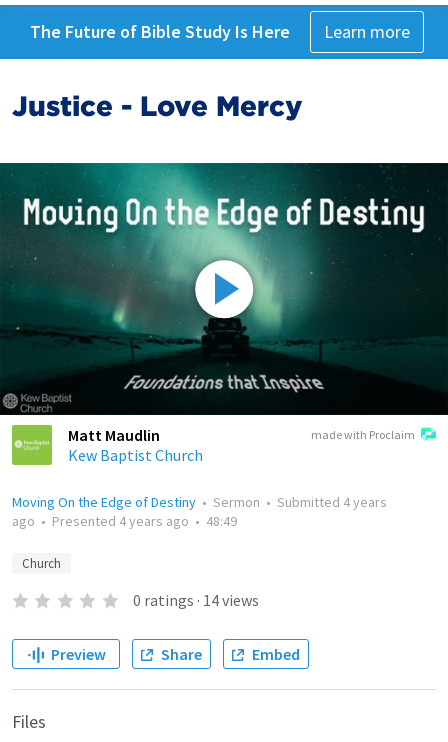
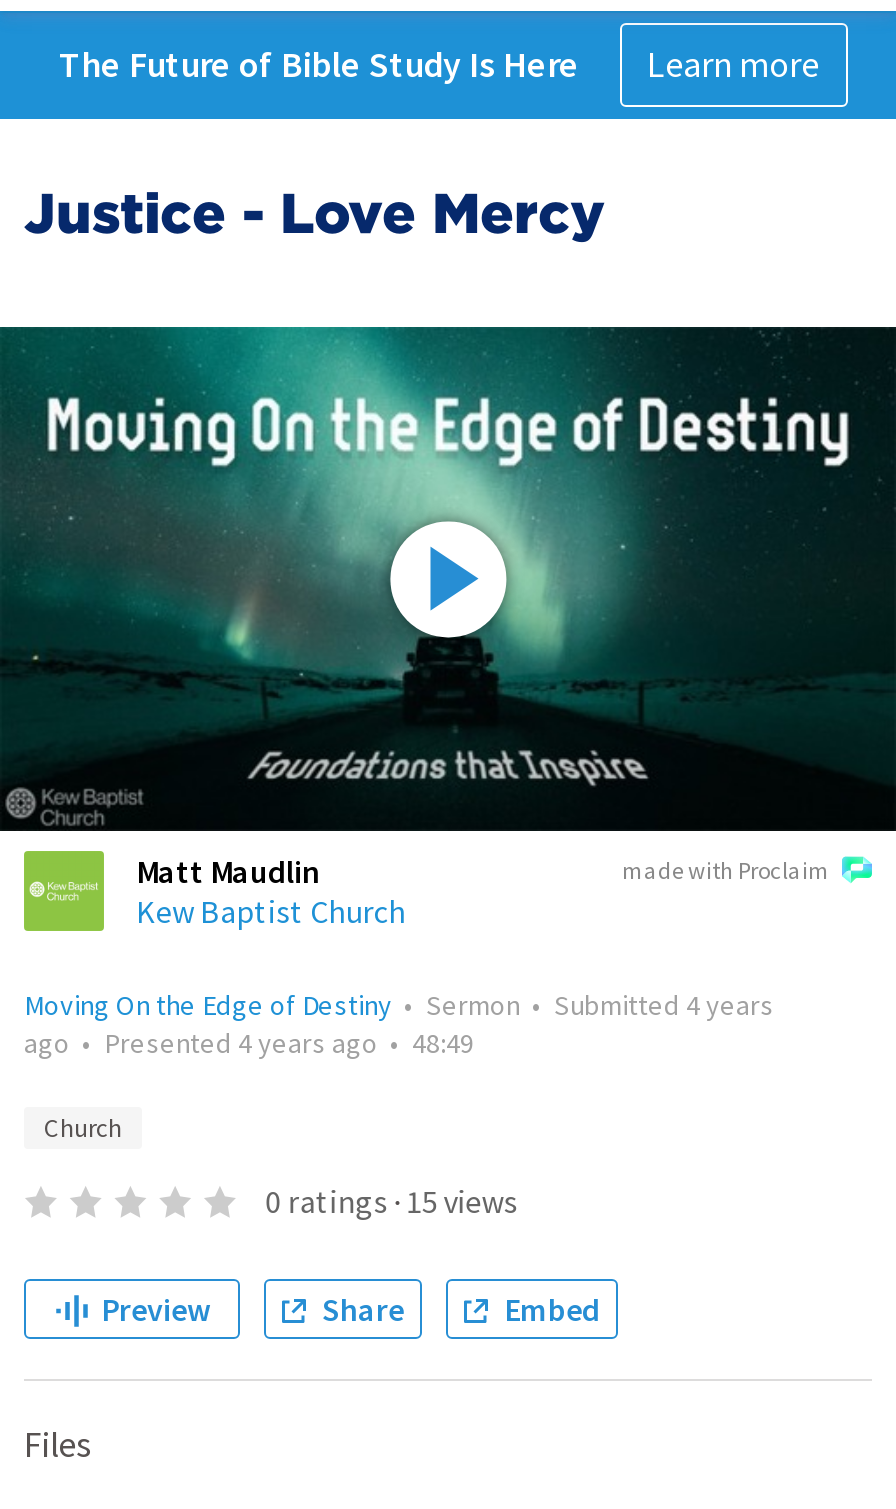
[133,590,259,610] 0 ratings · 14 views -> [265,1181,517,1221] 0 ratings · 15 views

